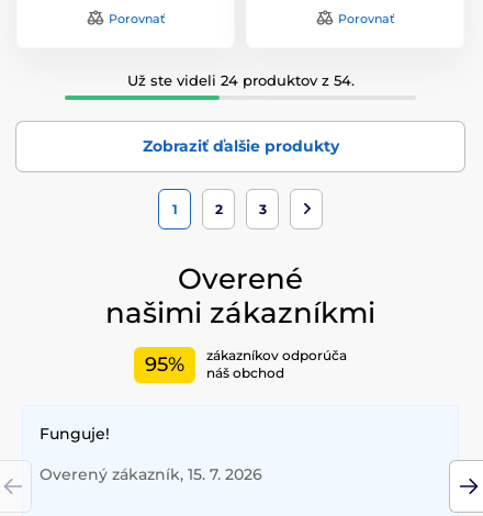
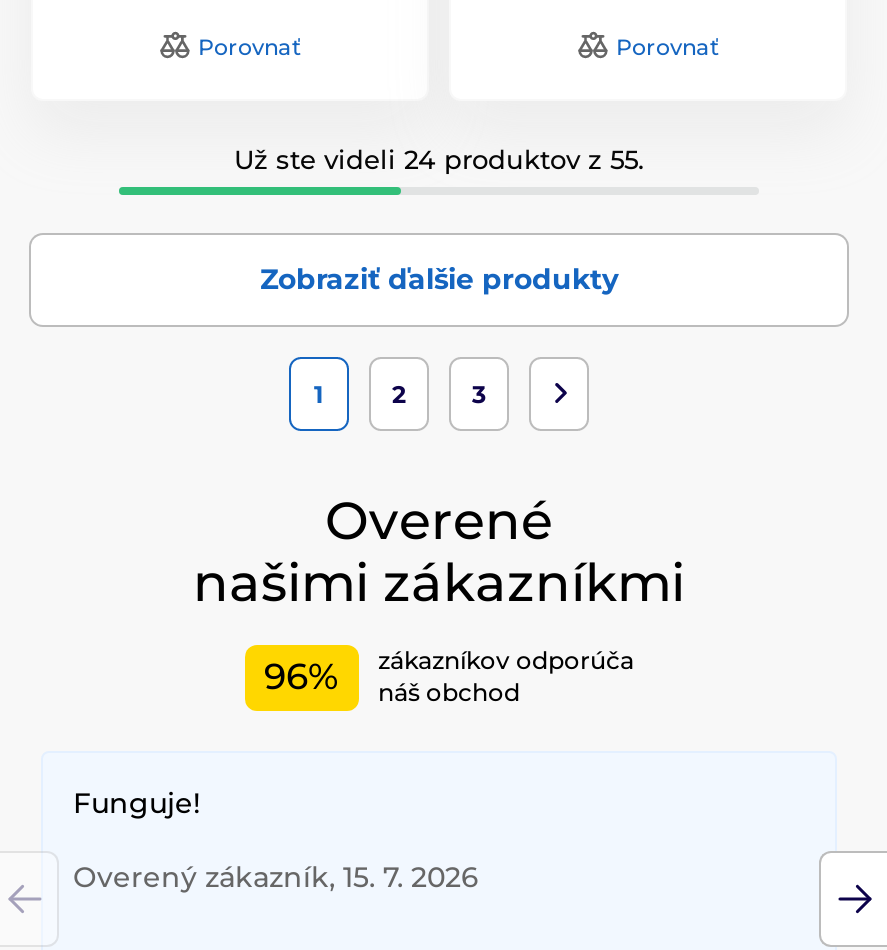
[127,71,354,88] Už ste videli 24 produktov z 54. -> [234,142,644,174] Už ste videli 24 produktov z 55.
[145,347,347,381] 95% zákazníkov odporúča náš obchod -> [264,645,634,707] 96% zákazníkov odporúča náš obchod

